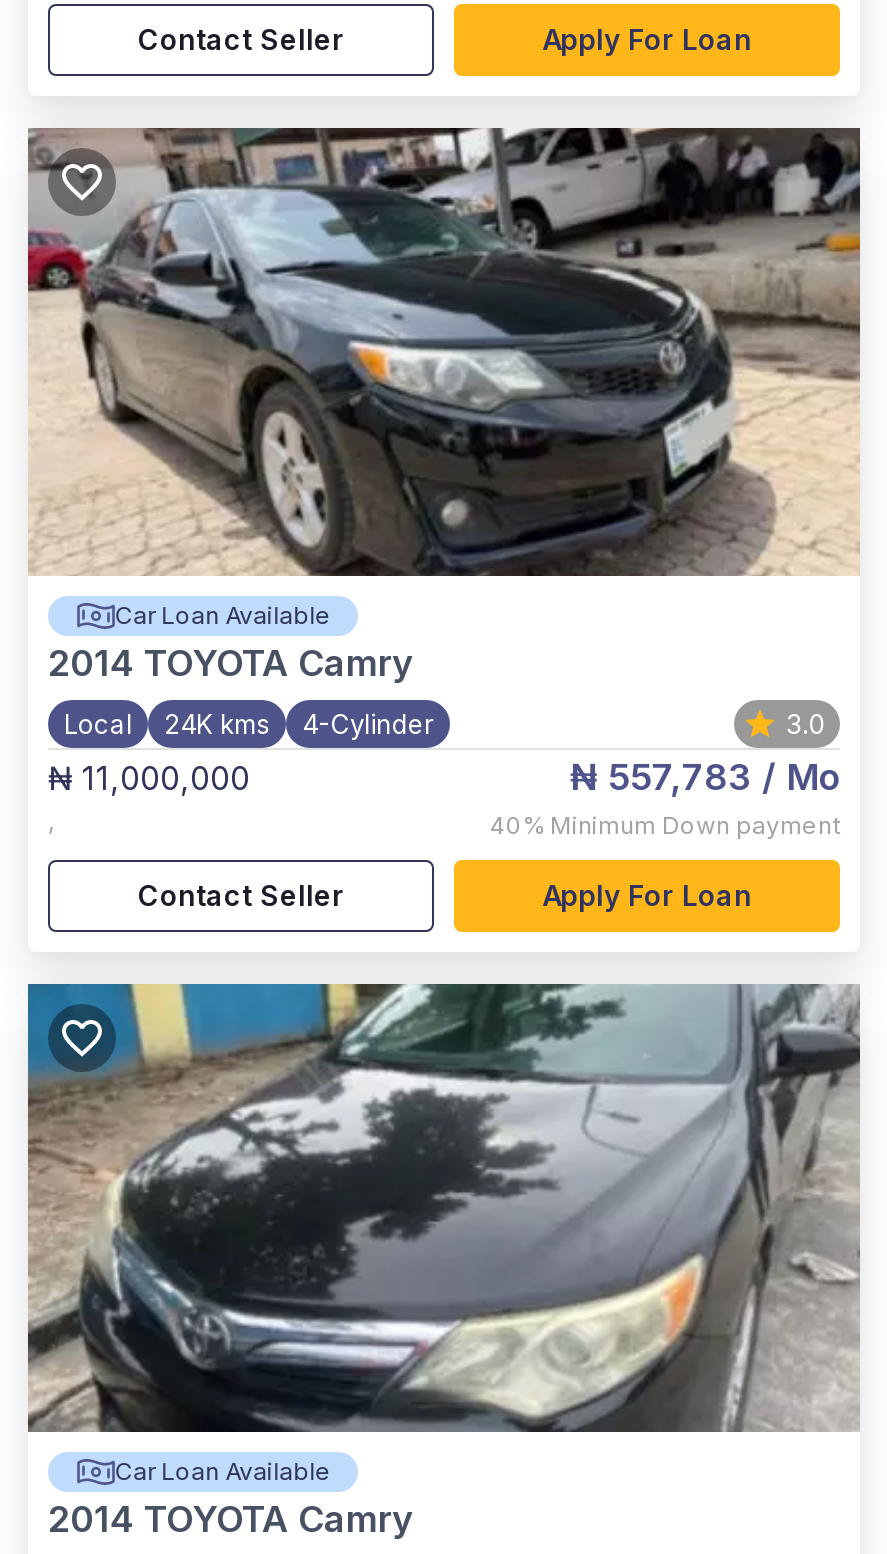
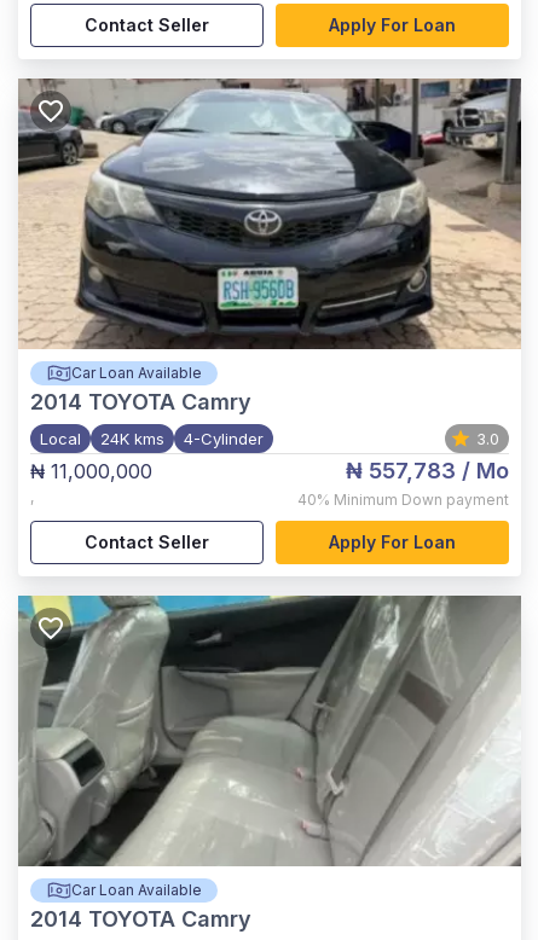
[26,126,862,578] [image] -> [17,77,522,350] [image]
[26,982,862,1434] [image] -> [18,594,521,866] [image]

